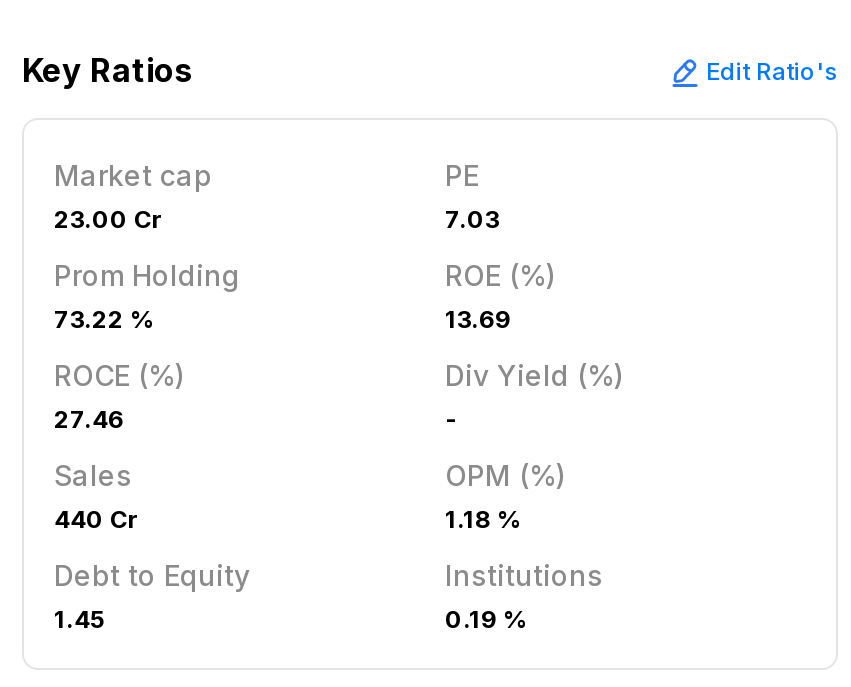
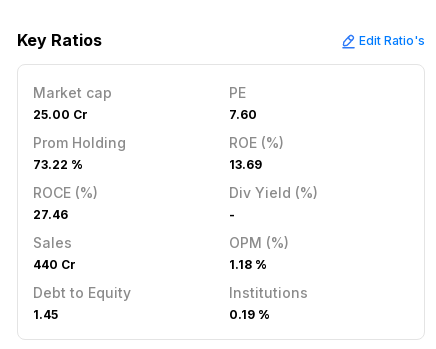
[54,204,164,234] 23.00 Cr -> [33,107,88,122] 25.00 Cr
[445,204,499,234] 7.03 -> [228,107,256,122] 7.60

